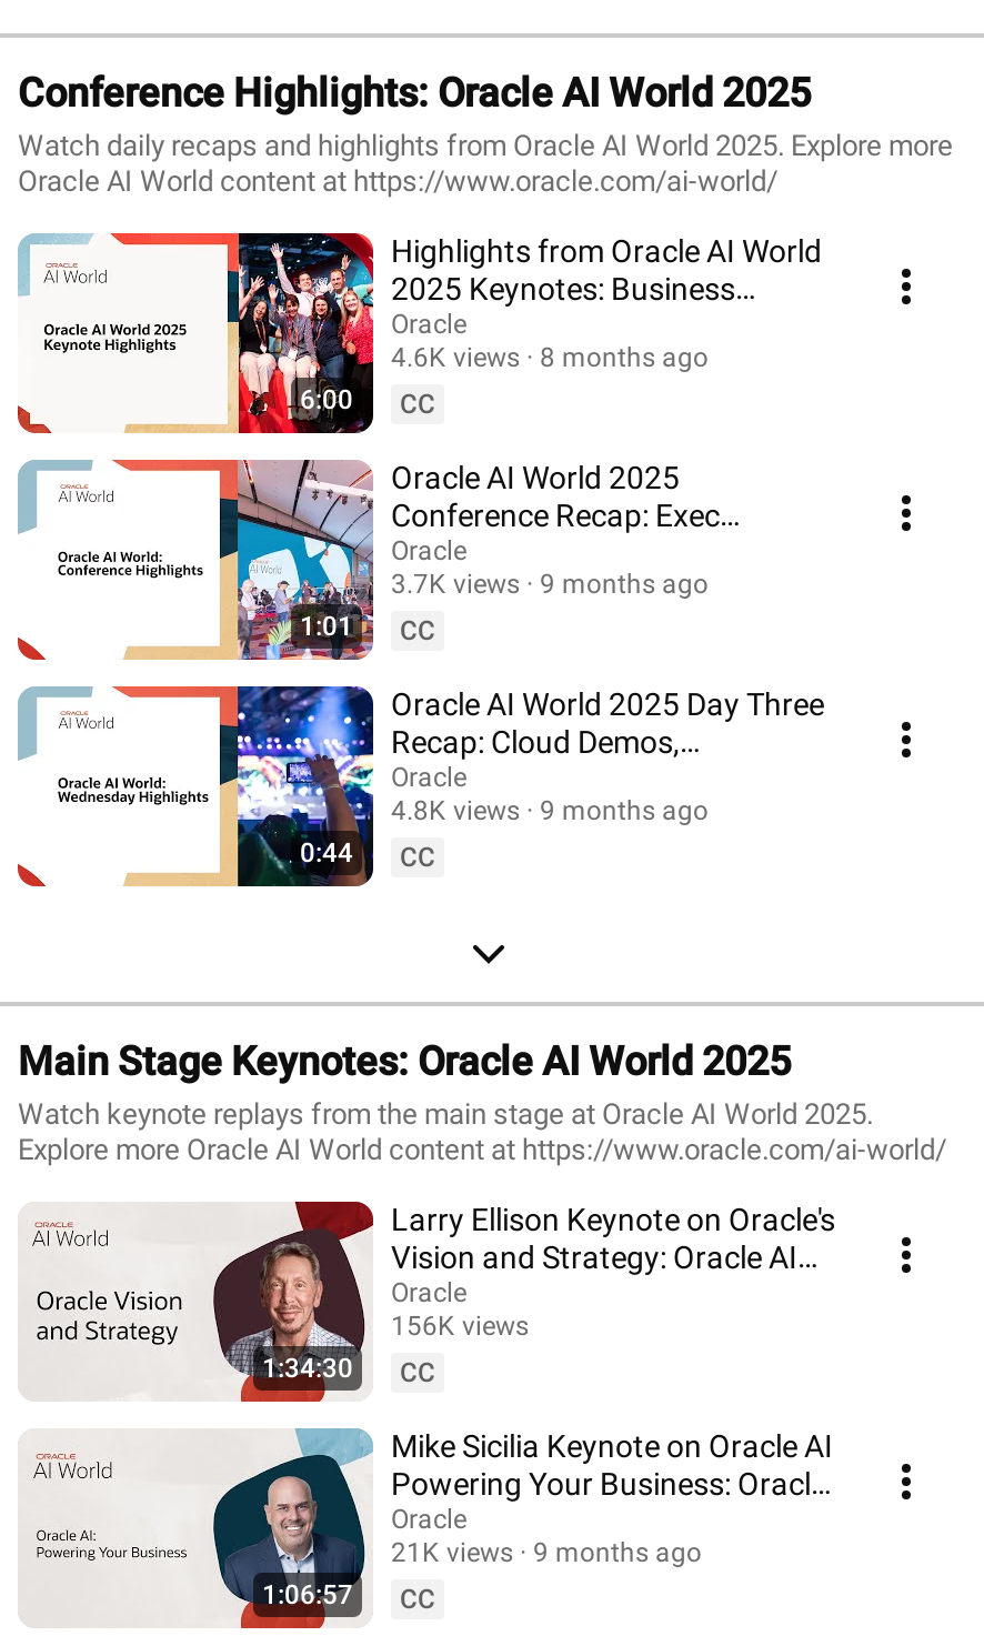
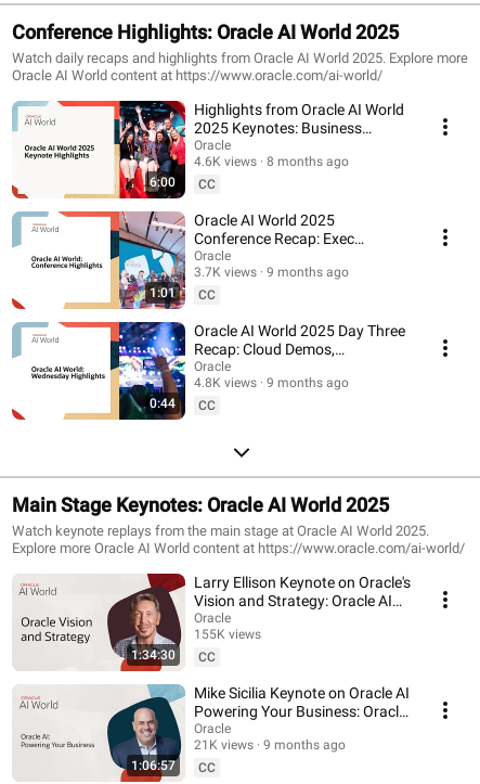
[391,1309,529,1341] 156K views -> [194,626,261,641] 155K views

